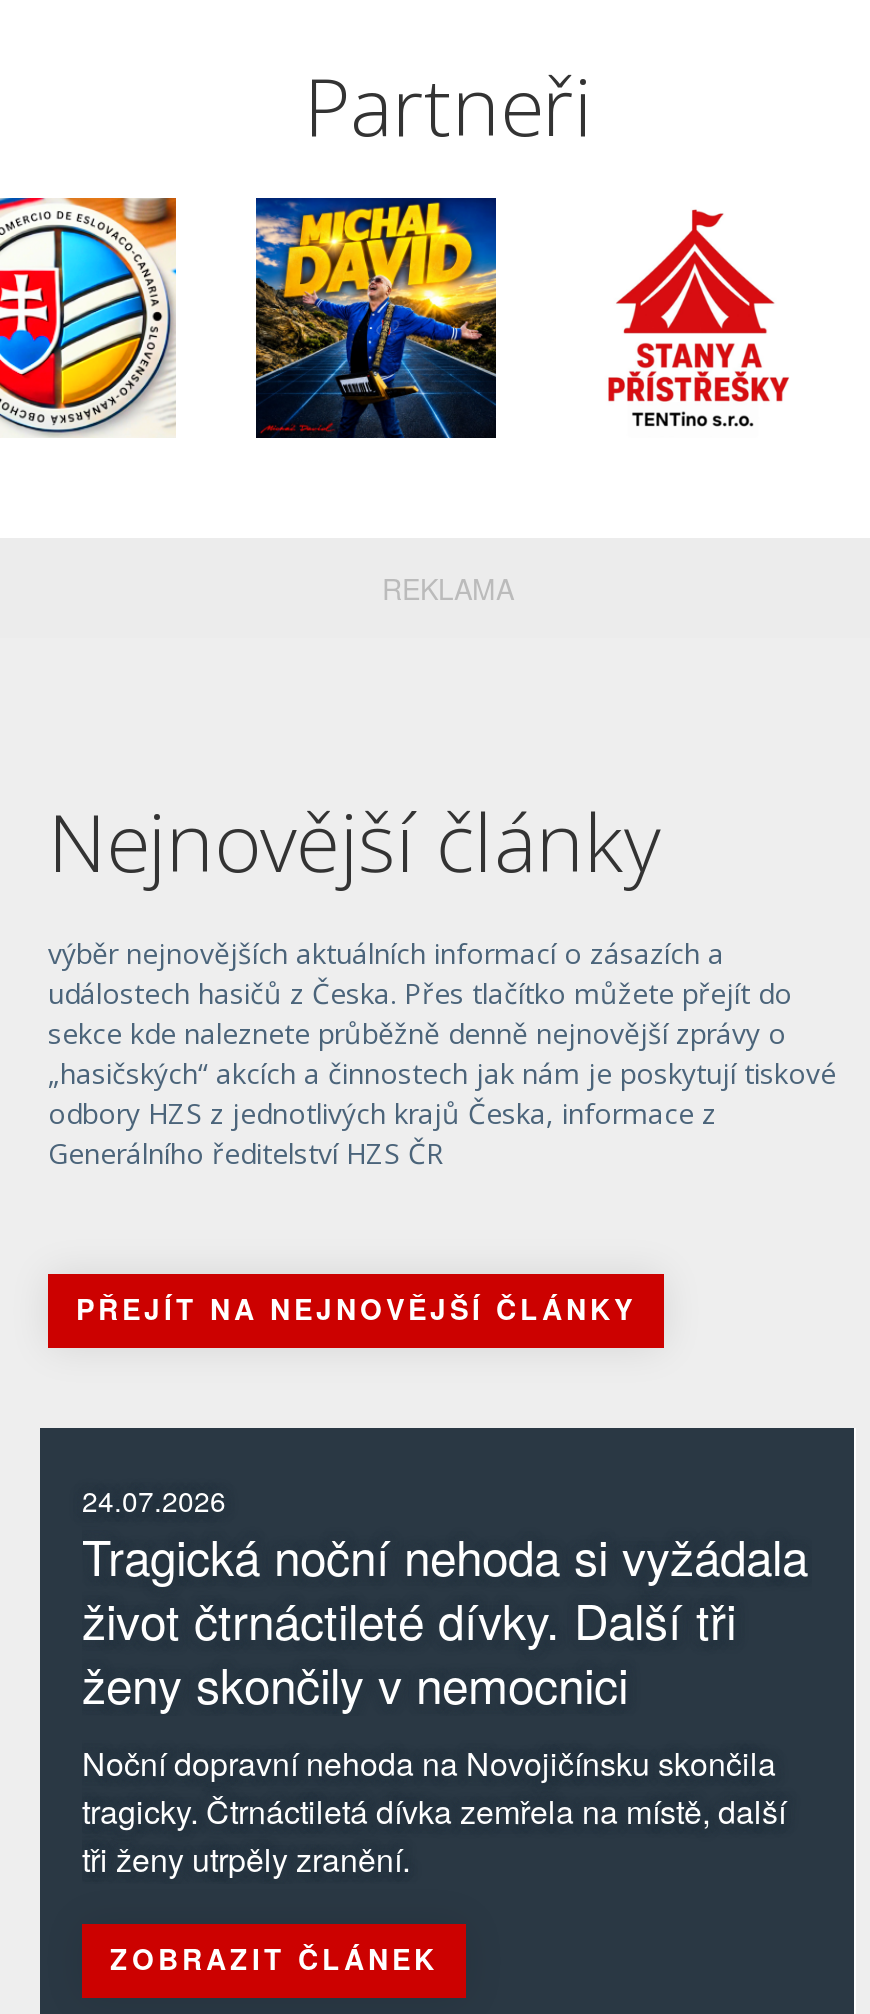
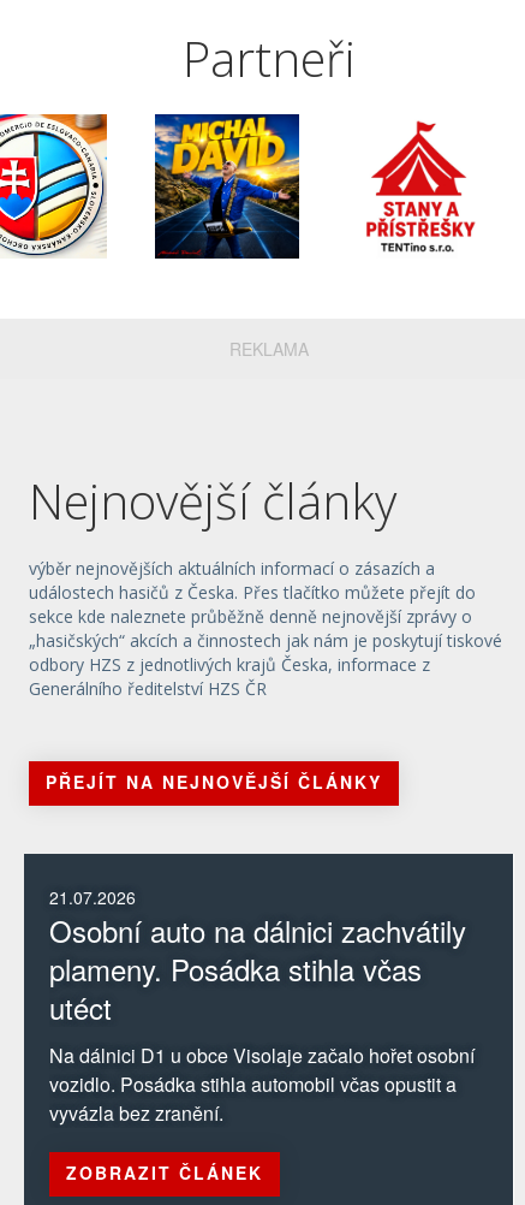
[82,1480,808,1882] 24.07.2026 | Tragická noční nehoda si vyžádala | život čtrnáctileté dívky. Další tři | ženy skončily v nemocnici | Noční dopravní nehoda na Novojičínsku skončila | tragicky. Čtrnáctiletá dívka zemřela na místě, další | tři ženy utrpěly zranění. -> [49,885,475,1127] 21.07.2026 | Osobní auto na dálnici zachvátily | plameny. Posádka stihla včas | utéct | Na dálnici D1 u obce Visolaje začalo hořet osobní | vozidlo. Posádka stihla automobil včas opustit a | vyvázla bez zranění.

